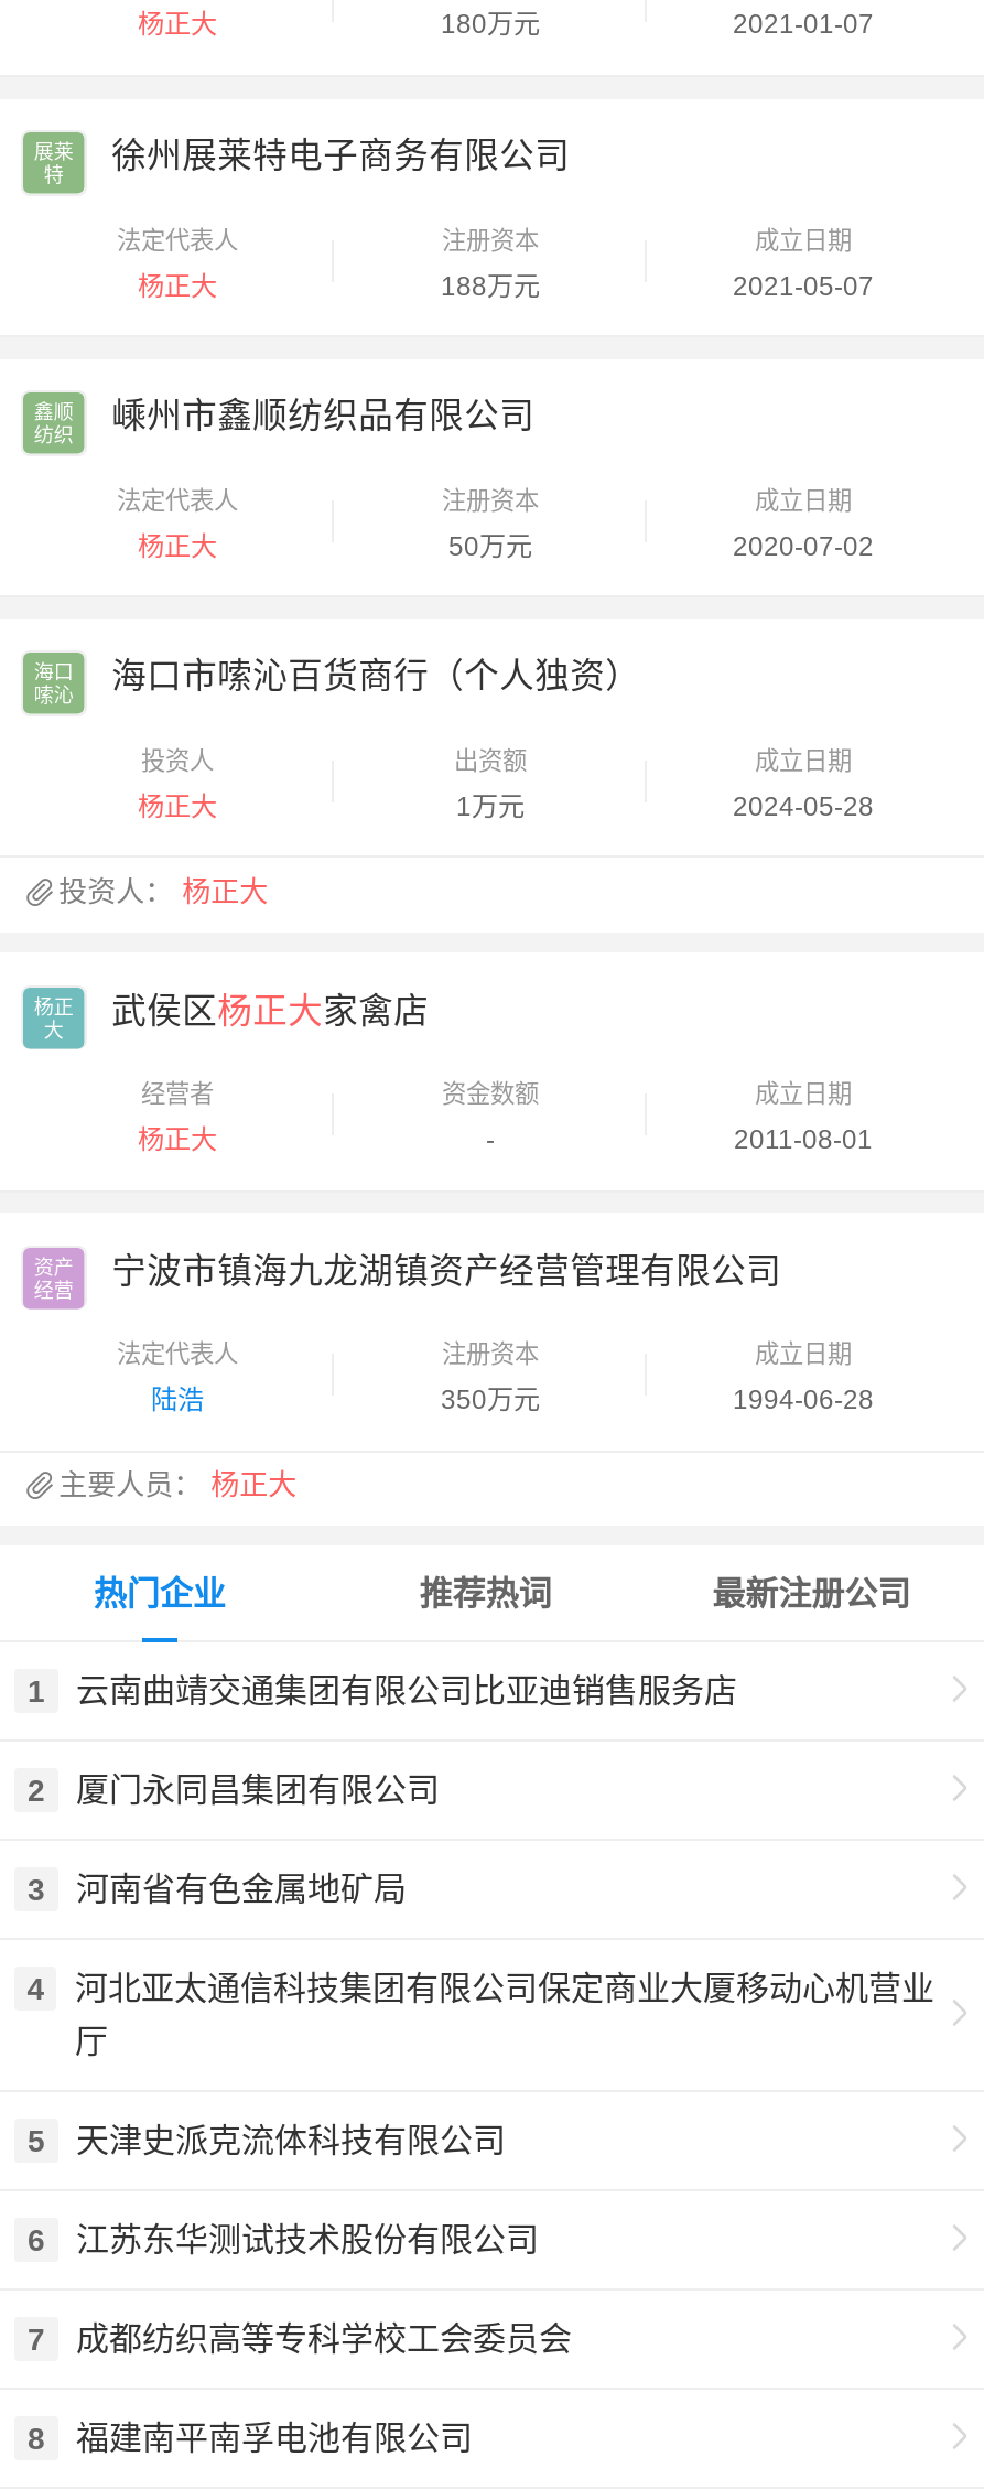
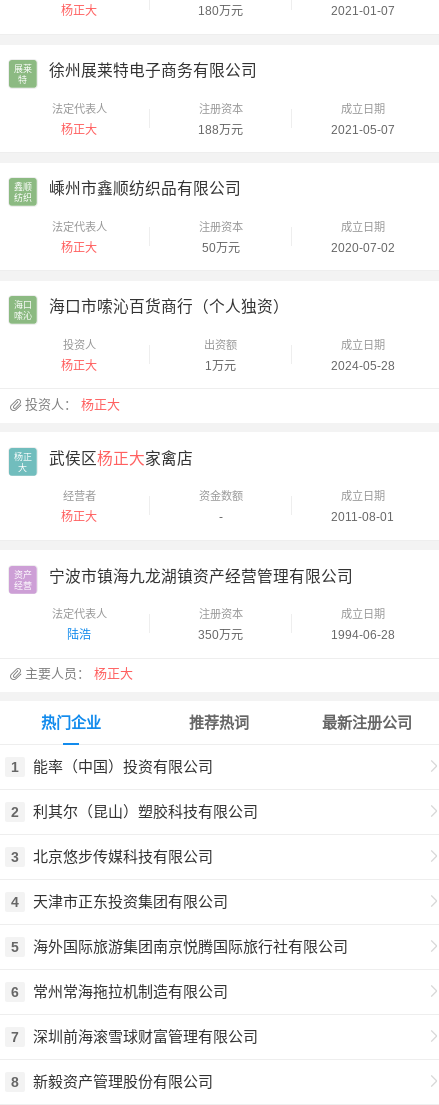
[76,1671,737,1709] 云南曲靖交通集团有限公司比亚迪销售服务店 -> [33,758,213,775] 能率（中国）投资有限公司
[76,1770,440,1808] 厦门永同昌集团有限公司 -> [33,803,258,820] 利其尔（昆山）塑胶科技有限公司
[76,1870,407,1907] 河南省有色金属地矿局 -> [33,848,213,865] 北京悠步传媒科技有限公司
[75,1969,934,2059] 河北亚太通信科技集团有限公司保定商业大厦移动心机营业 | 厅 -> [33,893,228,910] 天津市正东投资集团有限公司
[76,2121,506,2158] 天津史派克流体科技有限公司 -> [33,938,348,955] 海外国际旅游集团南京悦腾国际旅行社有限公司
[76,2220,539,2258] 江苏东华测试技术股份有限公司 -> [33,983,228,1000] 常州常海拖拉机制造有限公司
[76,2319,572,2357] 成都纺织高等专科学校工会委员会 -> [33,1028,258,1045] 深圳前海滚雪球财富管理有限公司
[76,2418,473,2456] 福建南平南孚电池有限公司 -> [33,1073,213,1090] 新毅资产管理股份有限公司

